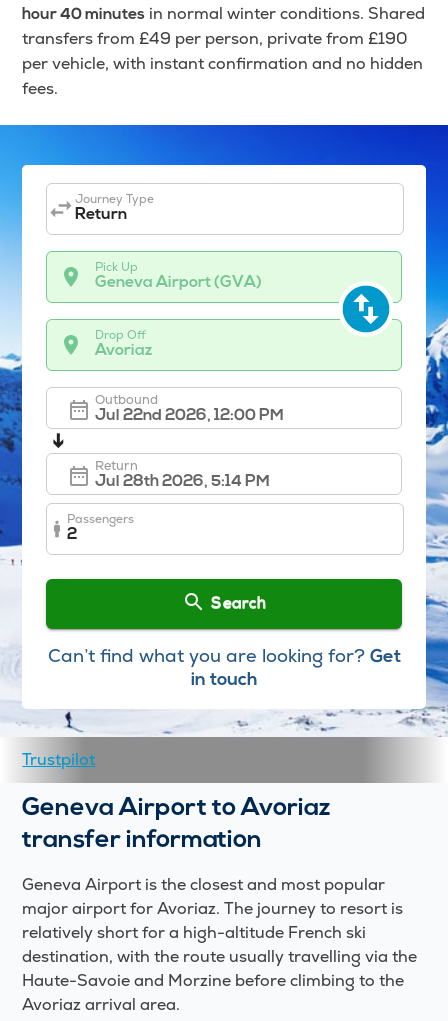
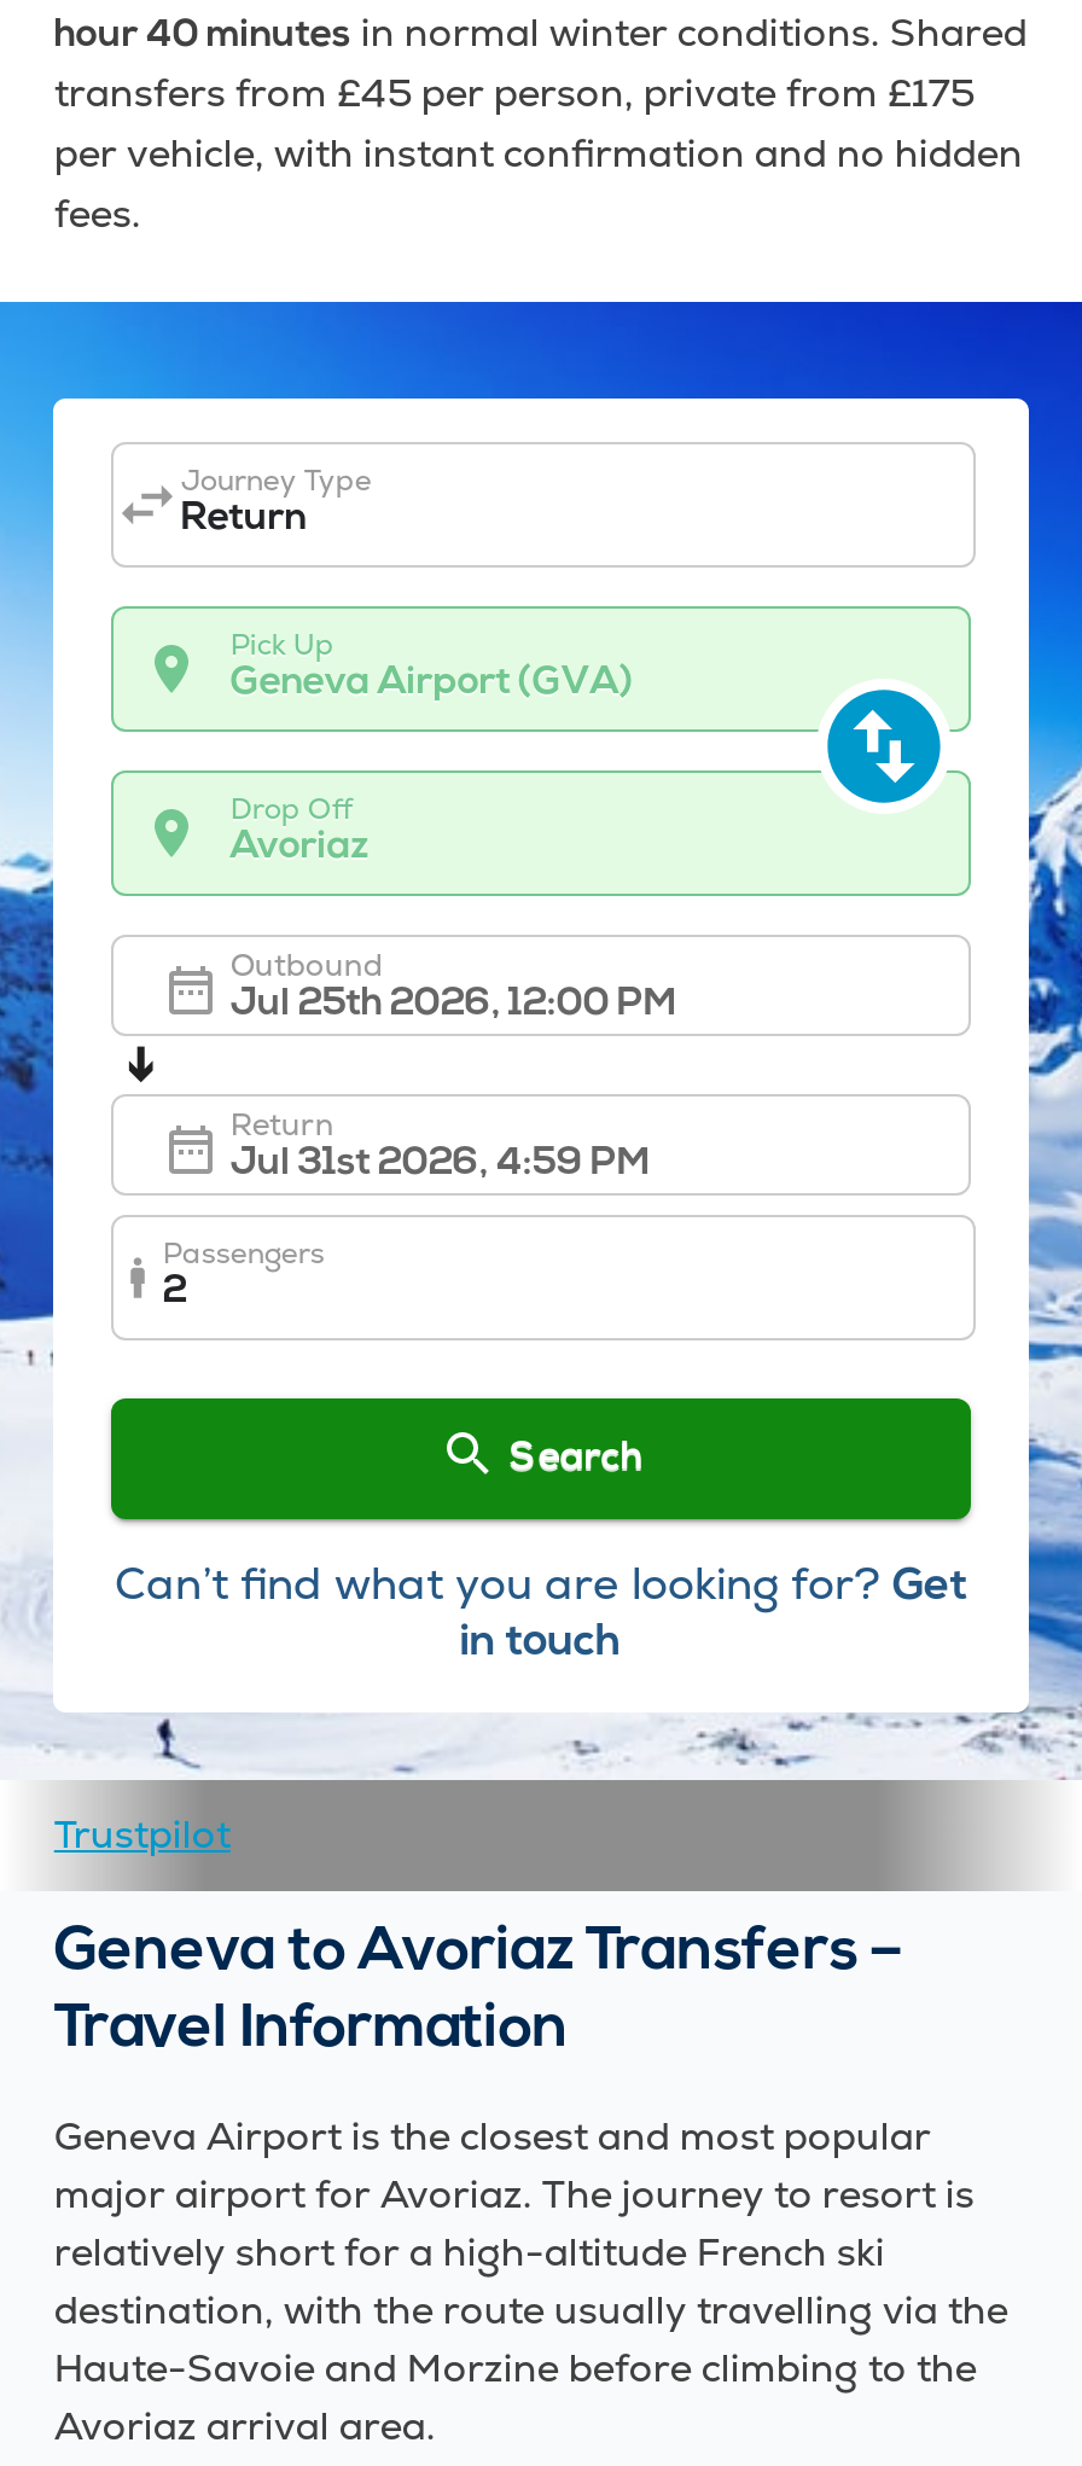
[22,28,407,49] transfers from £49 per person, private from £190 -> [54,67,974,118] transfers from £45 per person, private from £175
[22,796,330,853] Geneva Airport to Avoriaz | transfer information -> [54,1922,904,2060] Geneva to Avoriaz Transfers – | Travel Information

